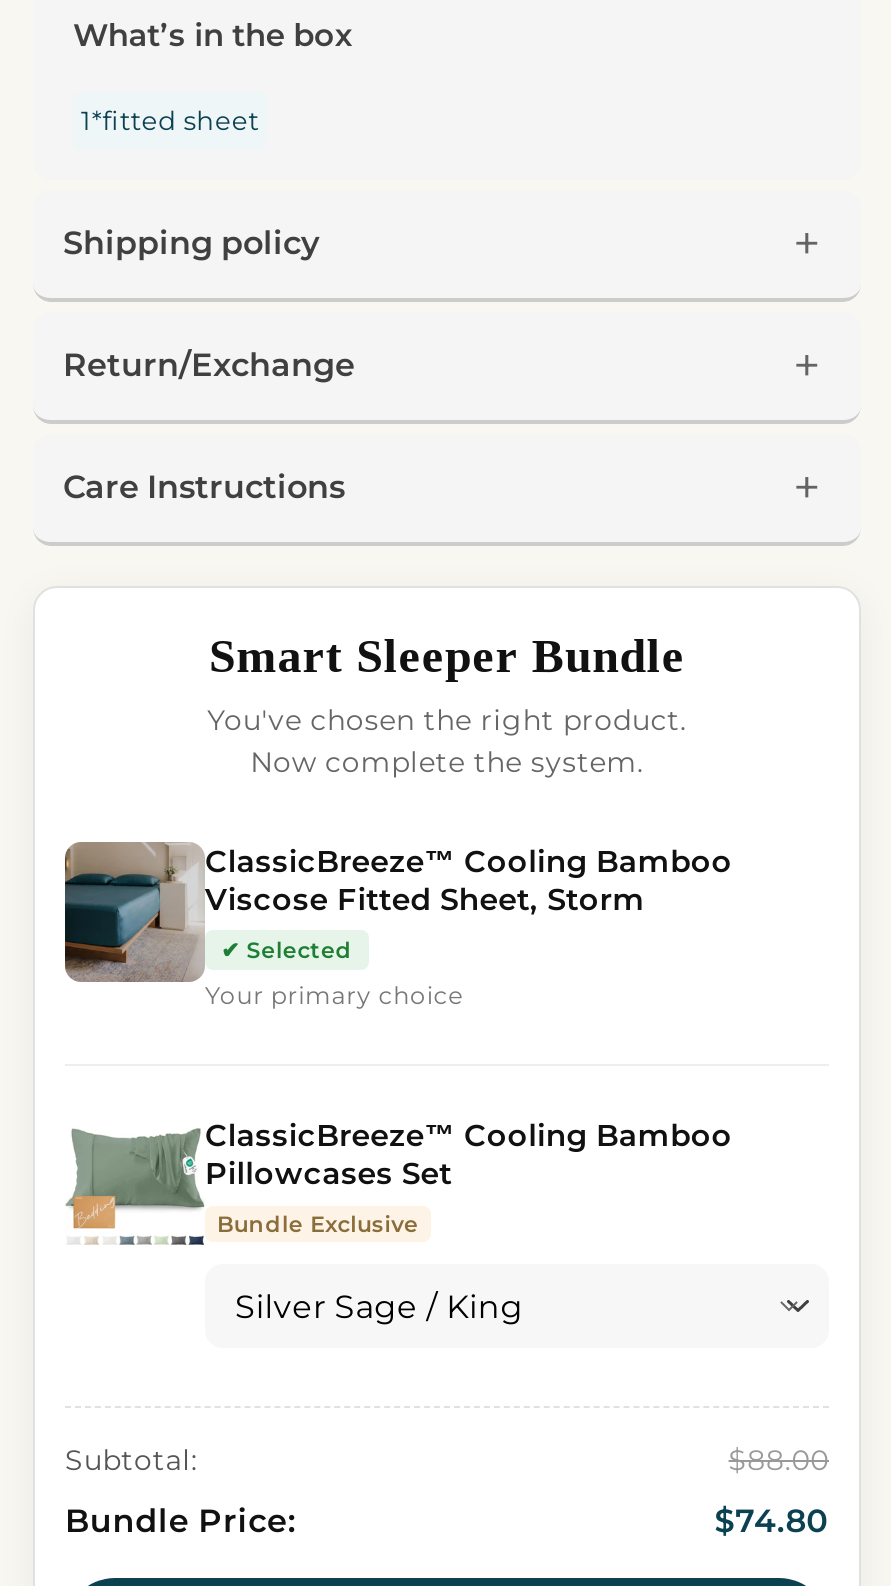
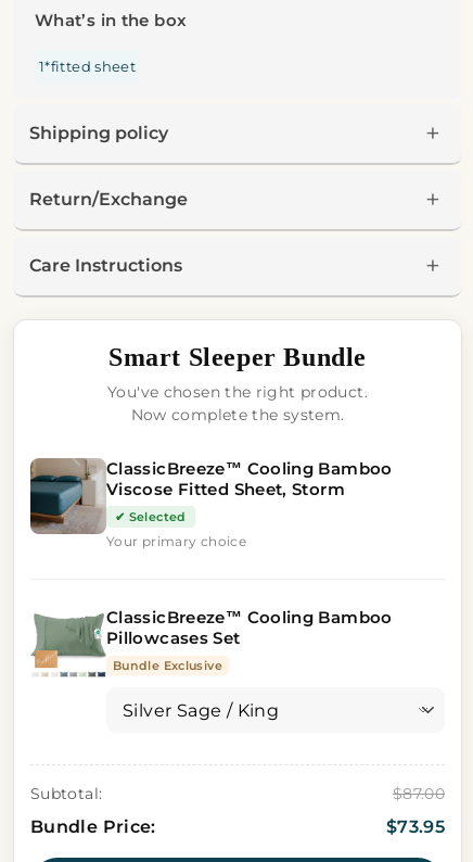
[729,1442,829,1478] $88.00 -> [393,784,445,803] $87.00
[715,1502,829,1540] $74.80 -> [386,816,445,837] $73.95

